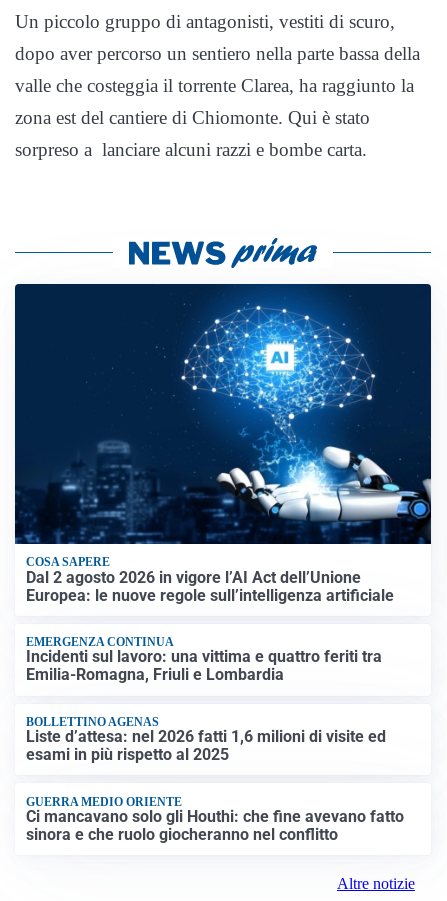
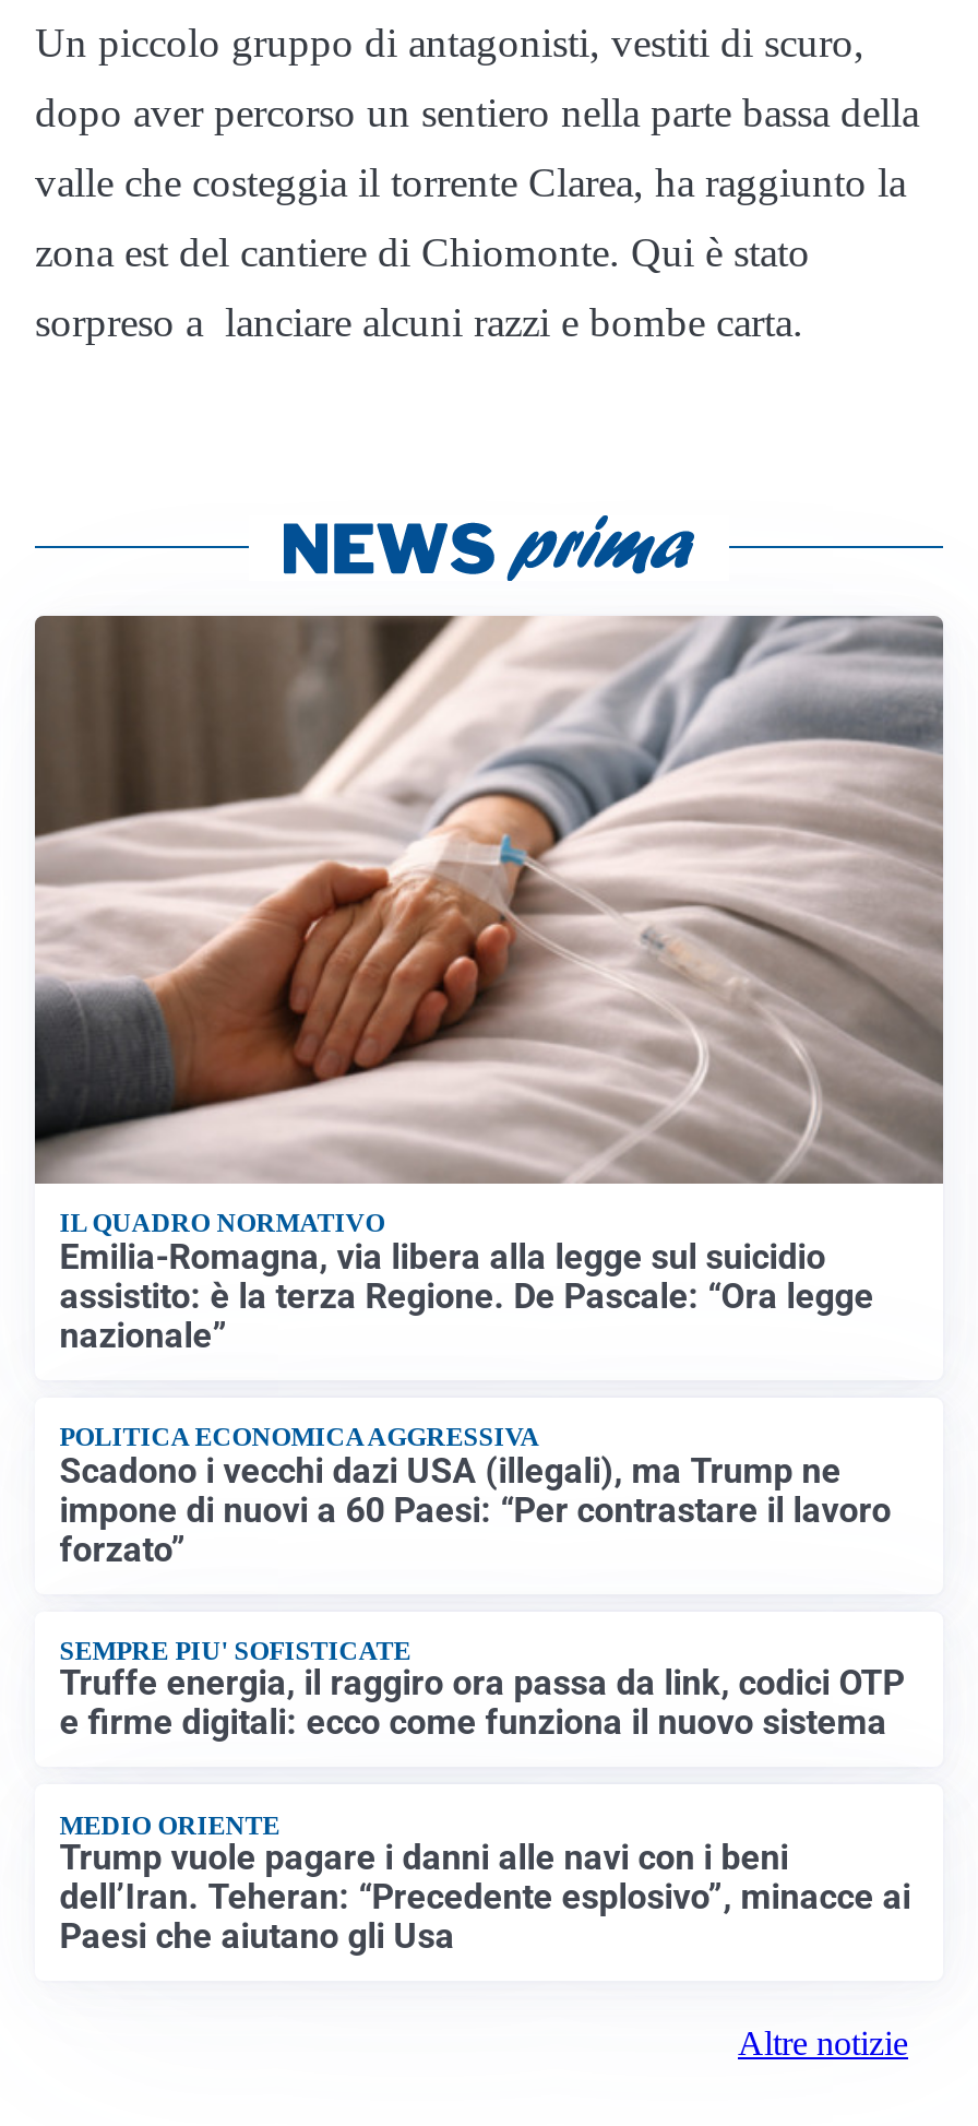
[14,283,432,605] [image] | COSA SAPERE | Dal 2 agosto 2026 in vigore l’AI Act dell’Unione | Europea: le nuove regole sull’intelligenza artificiale -> [33,614,945,1356] [image] | IL QUADRO NORMATIVO | Emilia-Romagna, via libera alla legge sul suicidio | assistito: è la terza Regione. De Pascale: “Ora legge | nazionale”
[26,635,382,684] EMERGENZA CONTINUA | Incidenti sul lavoro: una vittima e quattro feriti tra | Emilia-Romagna, Friuli e Lombardia -> [59,1422,891,1569] POLITICA ECONOMICA AGGRESSIVA | Scadono i vecchi dazi USA (illegali), ma Trump ne | impone di nuovi a 60 Paesi: “Per contrastare il lavoro | forzato”
[26,715,386,764] BOLLETTINO AGENAS | Liste d’attesa: nel 2026 fatti 1,6 milioni di visite ed | esami in più rispetto al 2025 -> [59,1635,904,1743] SEMPRE PIU' SOFISTICATE | Truffe energia, il raggiro ora passa da link, codici OTP | e firme digitali: ecco come funziona il nuovo sistema
[26,795,404,844] GUERRA MEDIO ORIENTE | Ci mancavano solo gli Houthi: che fine avevano fatto | sinora e che ruolo giocheranno nel conflitto -> [59,1810,911,1957] MEDIO ORIENTE | Trump vuole pagare i danni alle navi con i beni | dell’Iran. Teheran: “Precedente esplosivo”, minacce ai | Paesi che aiutano gli Usa

